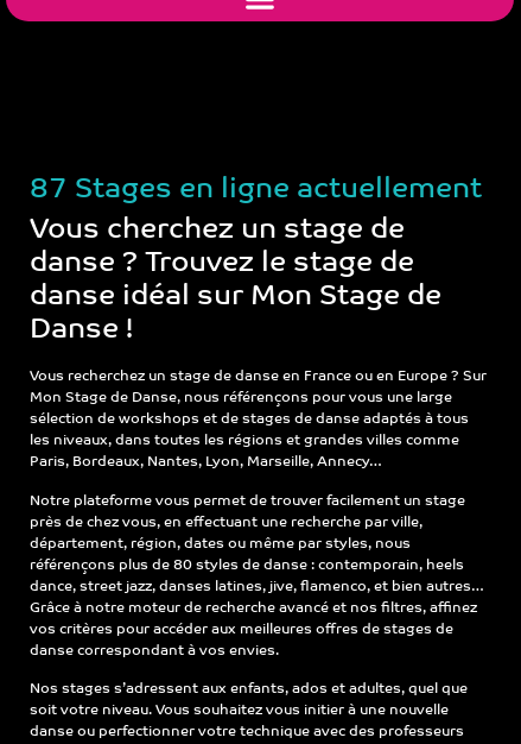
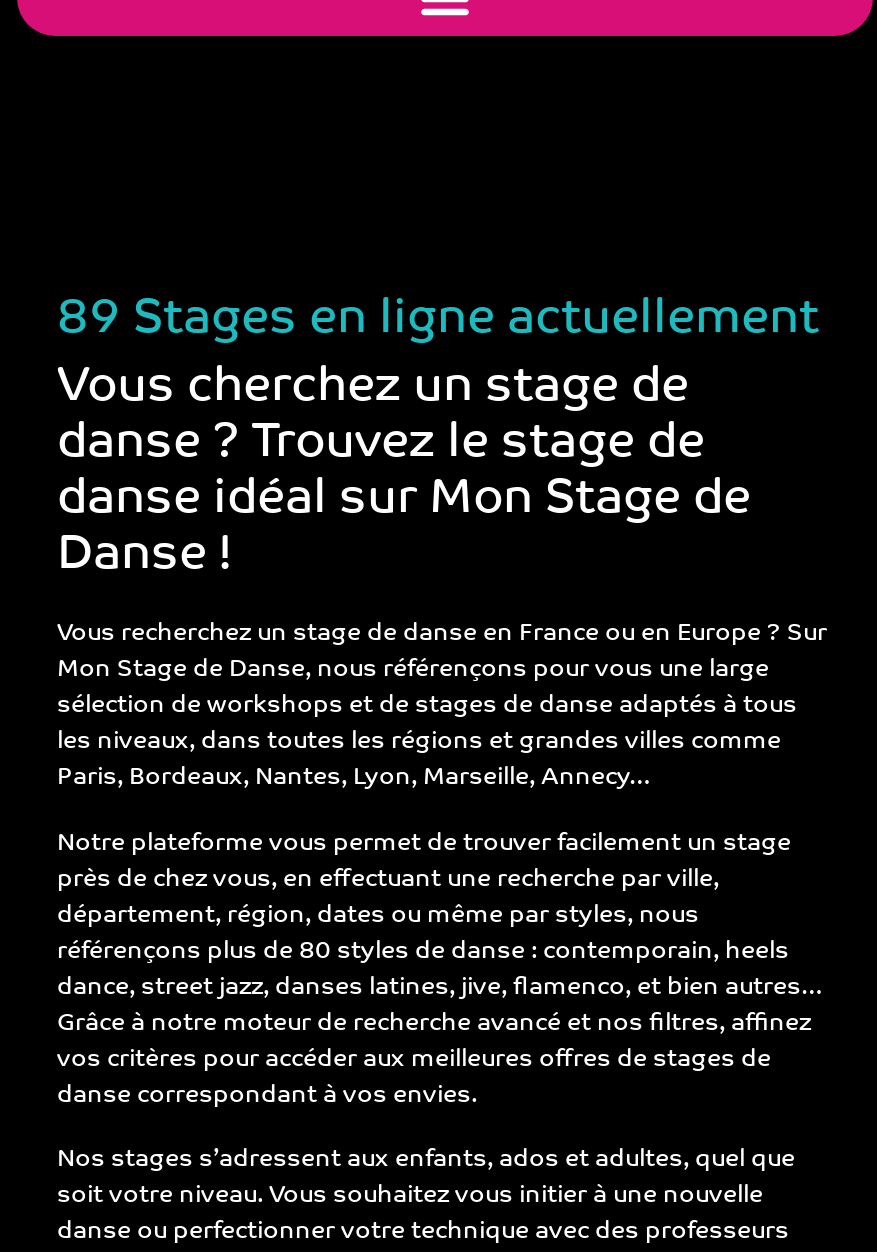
[30,176,482,205] 87 Stages en ligne actuellement -> [57,297,819,345] 89 Stages en ligne actuellement

